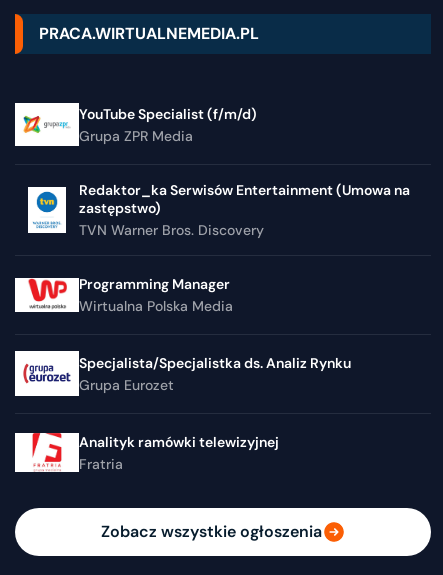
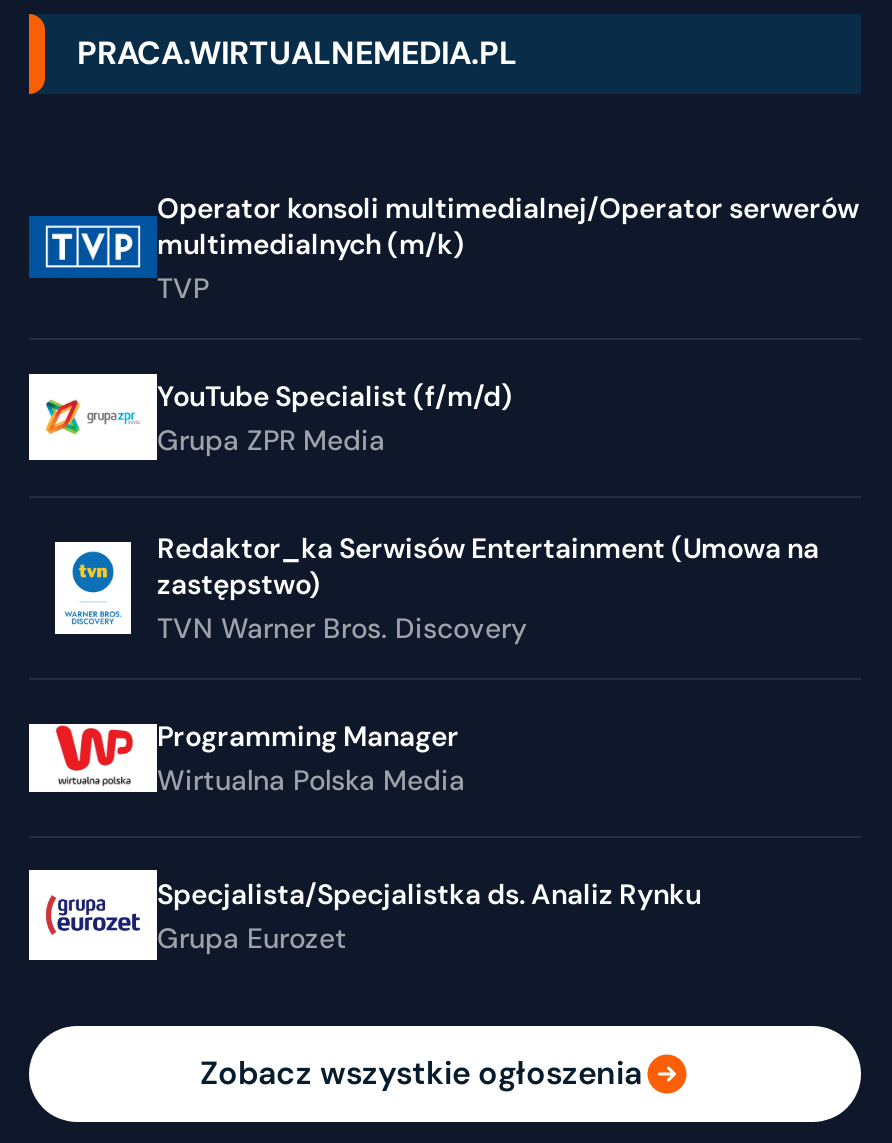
none -> [29,190,859,306] [image] | Operator konsoli multimedialnej/Operator serwerów | multimedialnych (m/k) | TVP
moved [79,105,410,394] -> [157,378,819,956]: YouTube Specialist (f/m/d) | Grupa ZPR Media | Redaktor_ka Serwisów Entertainment (Umowa na | ... | Specjalista/Specjalistka ds. Analiz Rynku | Grupa Eurozet
[15,430,282,475] [image] | Analityk ramówki telewizyjnej | Fratria -> none

